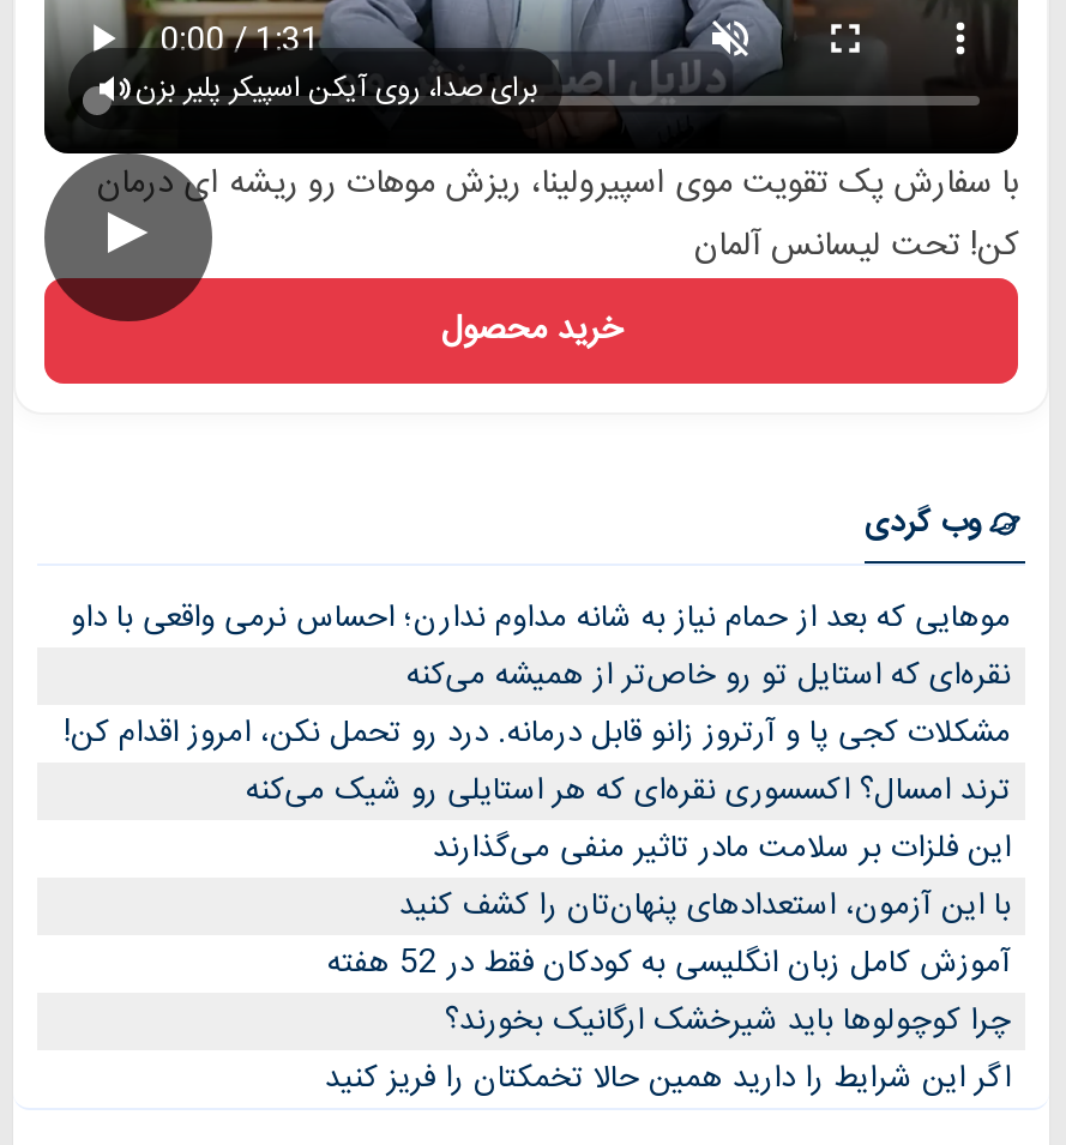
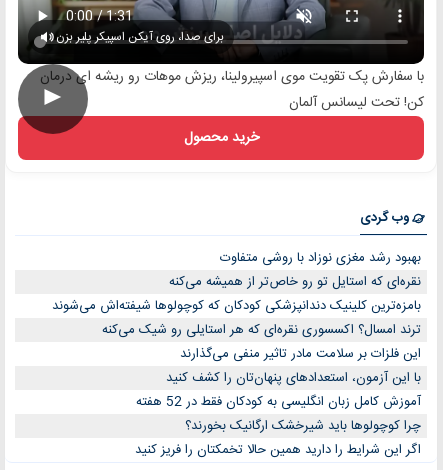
[71,593,1011,646] موهایی که بعد از حمام نیاز به شانه مداوم ندارن؛ احساس نرمی واقعی با داو -> [220,247,421,269] بهبود رشد مغزی نوزاد با روشی متفاوت
[64,708,1011,761] مشکلات کجی پا و آرتروز زانو قابل درمانه. درد رو تحمل نکن، امروز اقدام کن! -> [52,295,421,317] بامزه‌ترین کلینیک دندانپزشکی کودکان که کوچولوها شیفته‌اش می‌شوند

